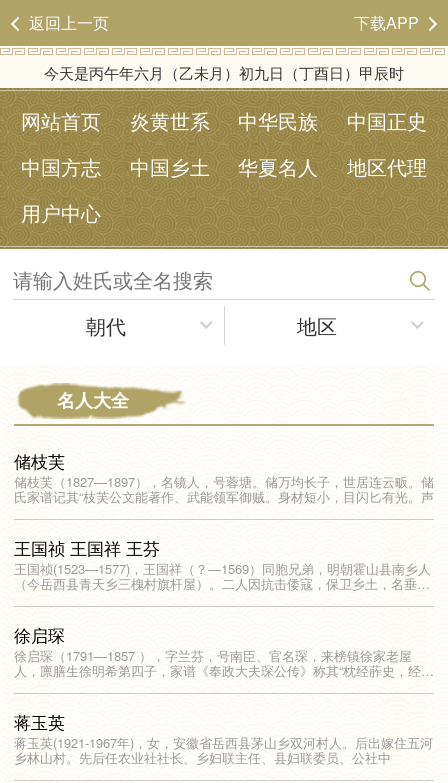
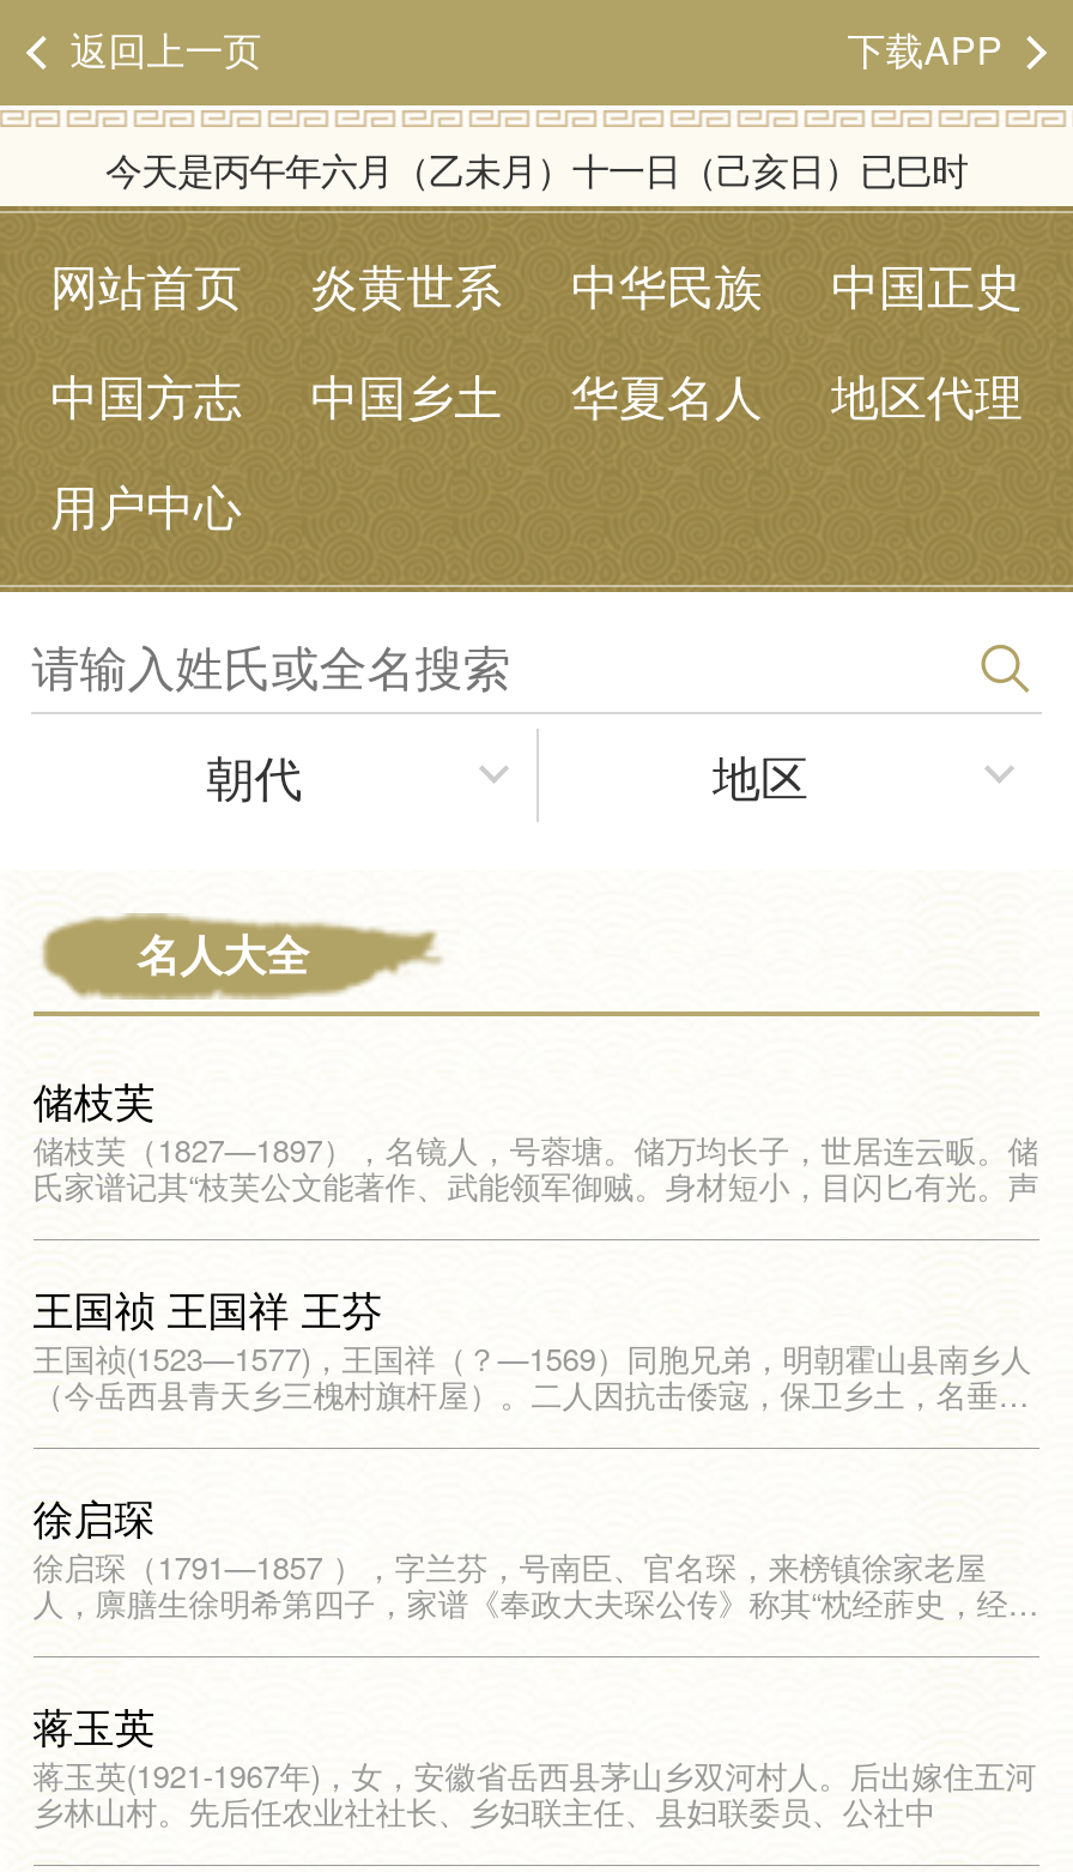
[44,60,404,82] 今天是丙午年六月（乙未月）初九日（丁酉日）甲辰时 -> [105,140,968,193] 今天是丙午年六月（乙未月）十一日（己亥日）已巳时

